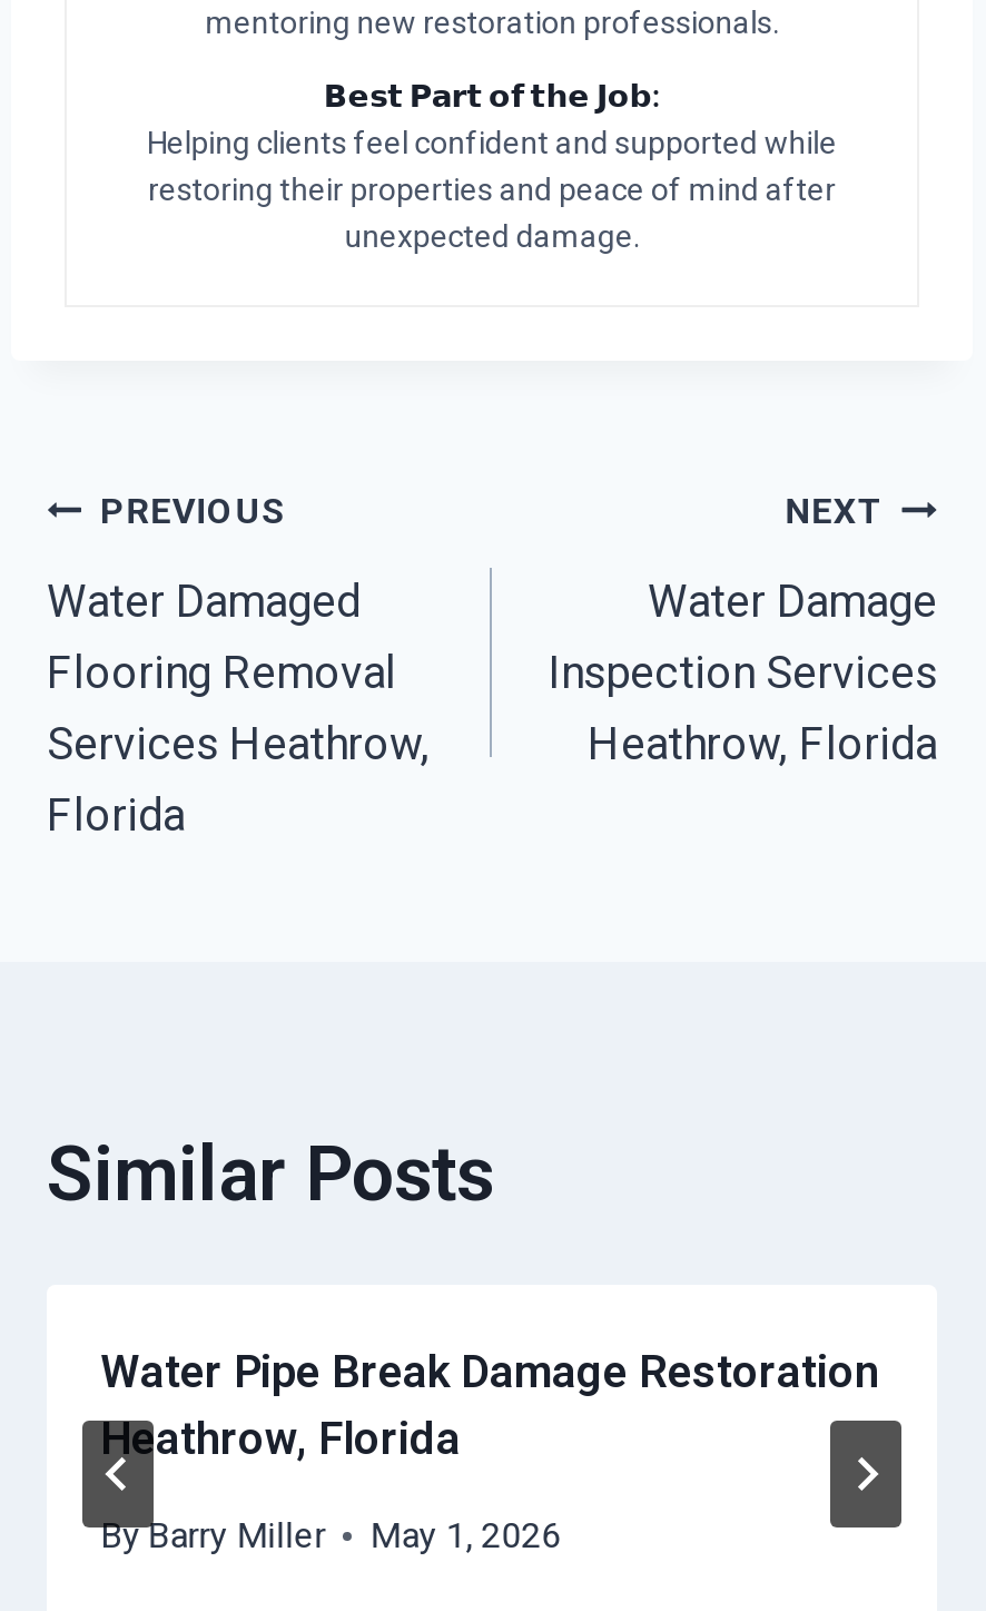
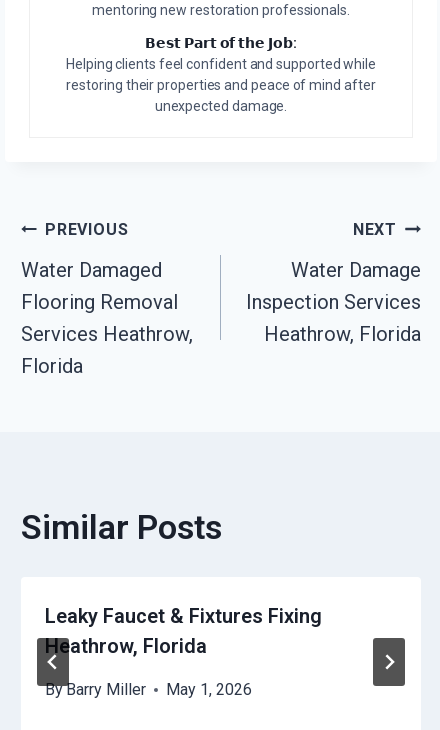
[100,1346,879,1399] Water Pipe Break Damage Restoration -> [45,604,322,628] Leaky Faucet & Fixtures Fixing

